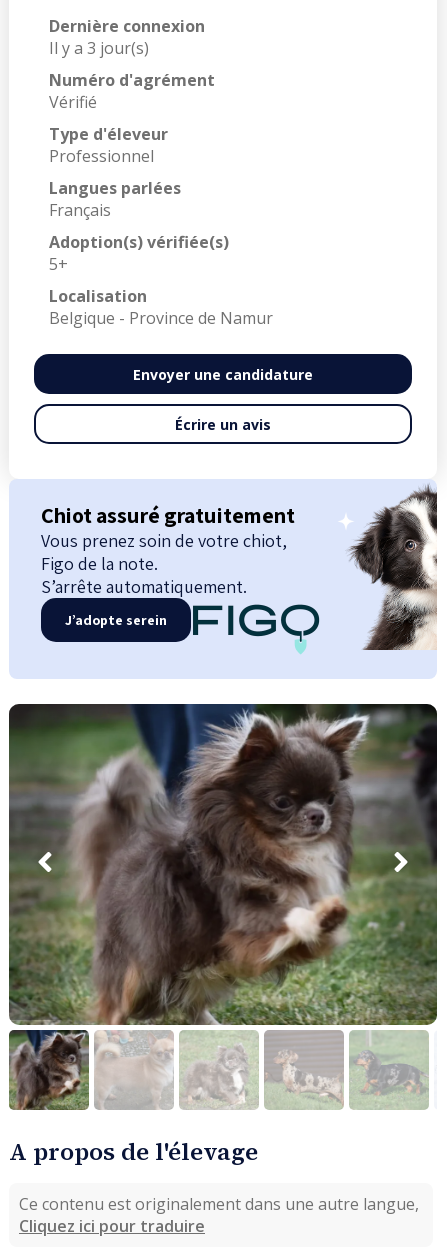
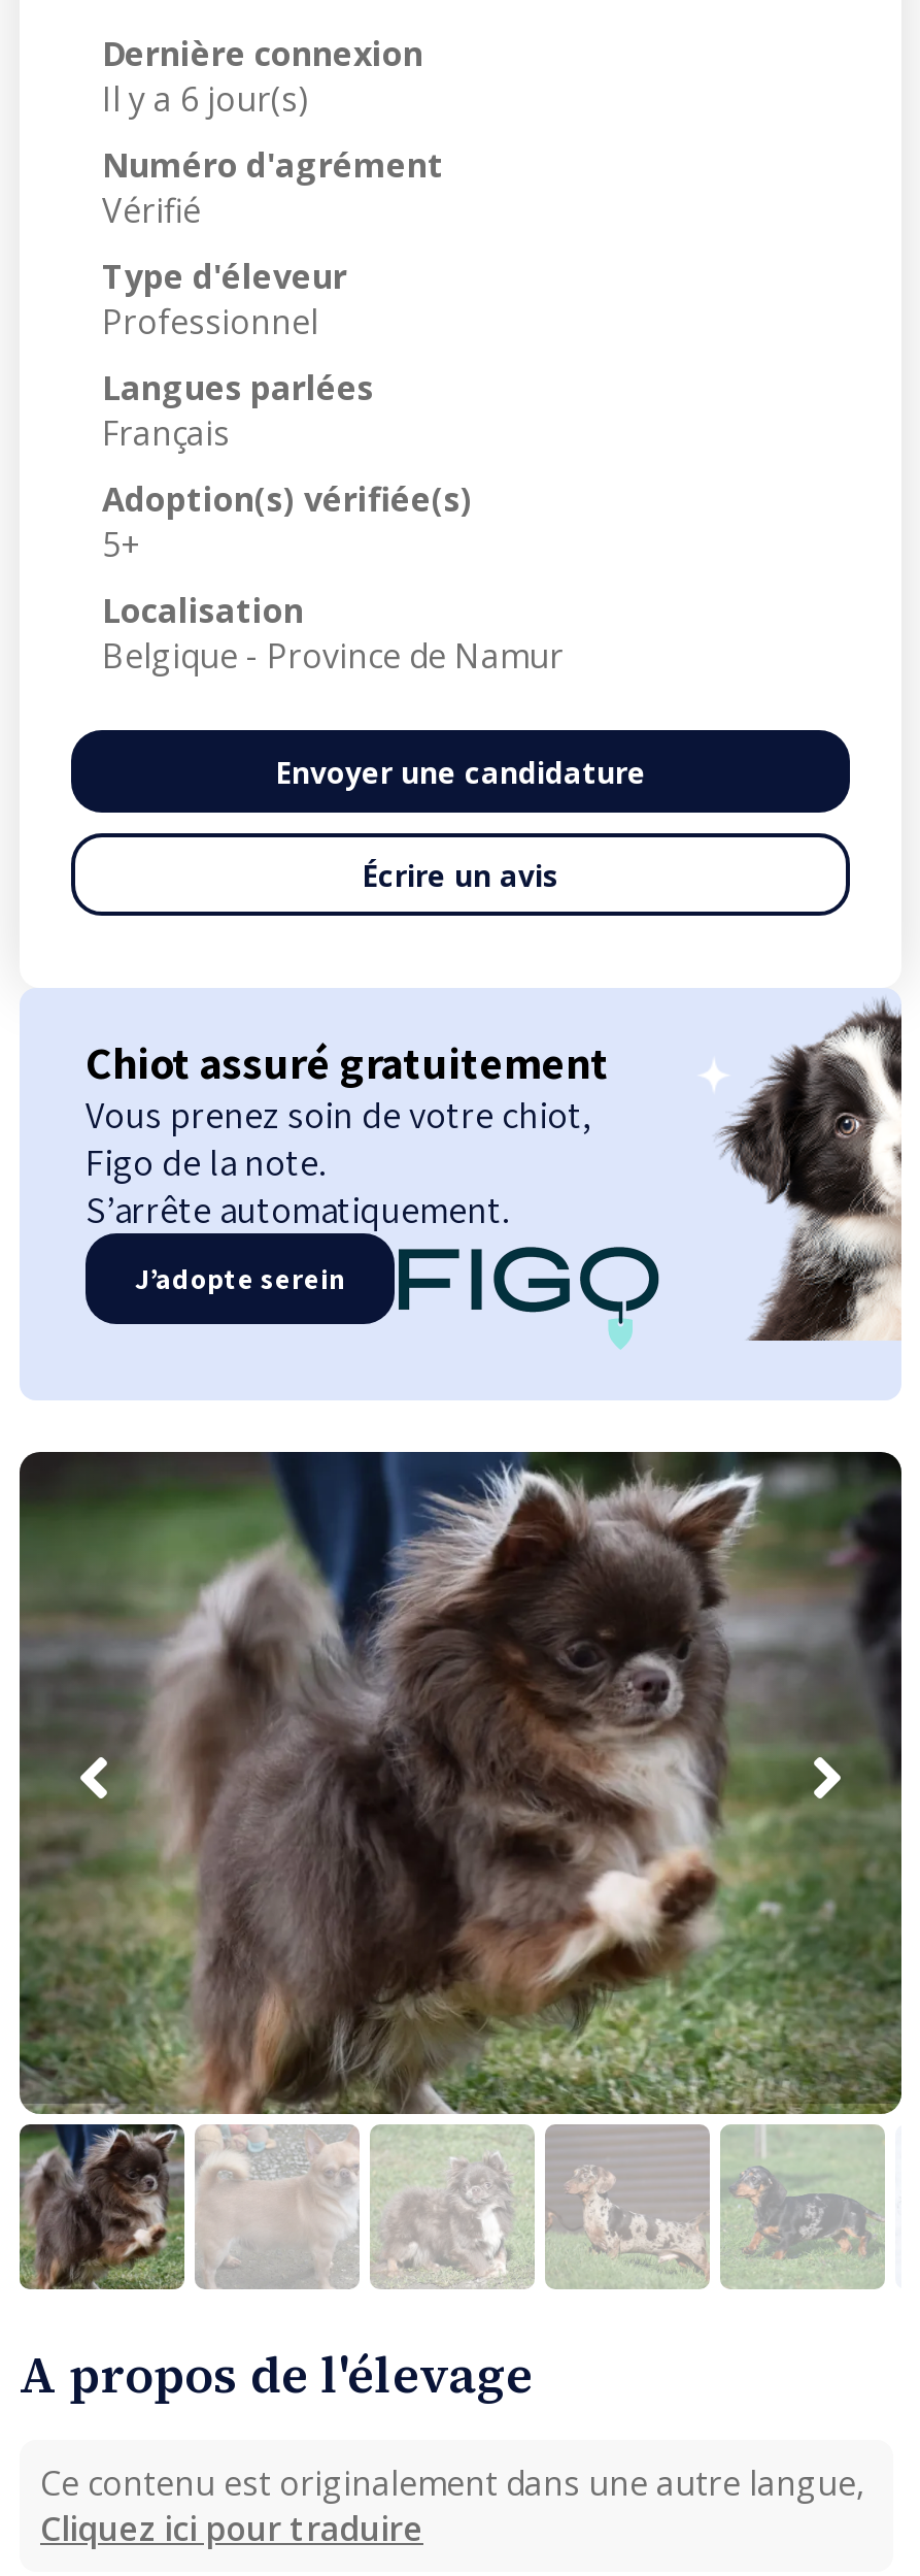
[49,37,149,59] Il y a 3 jour(s) -> [102,76,308,122] Il y a 6 jour(s)

